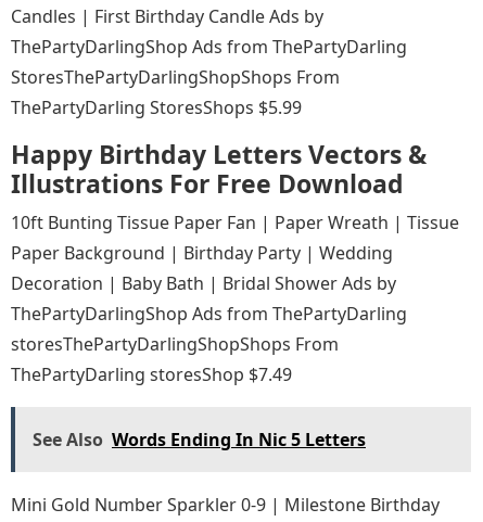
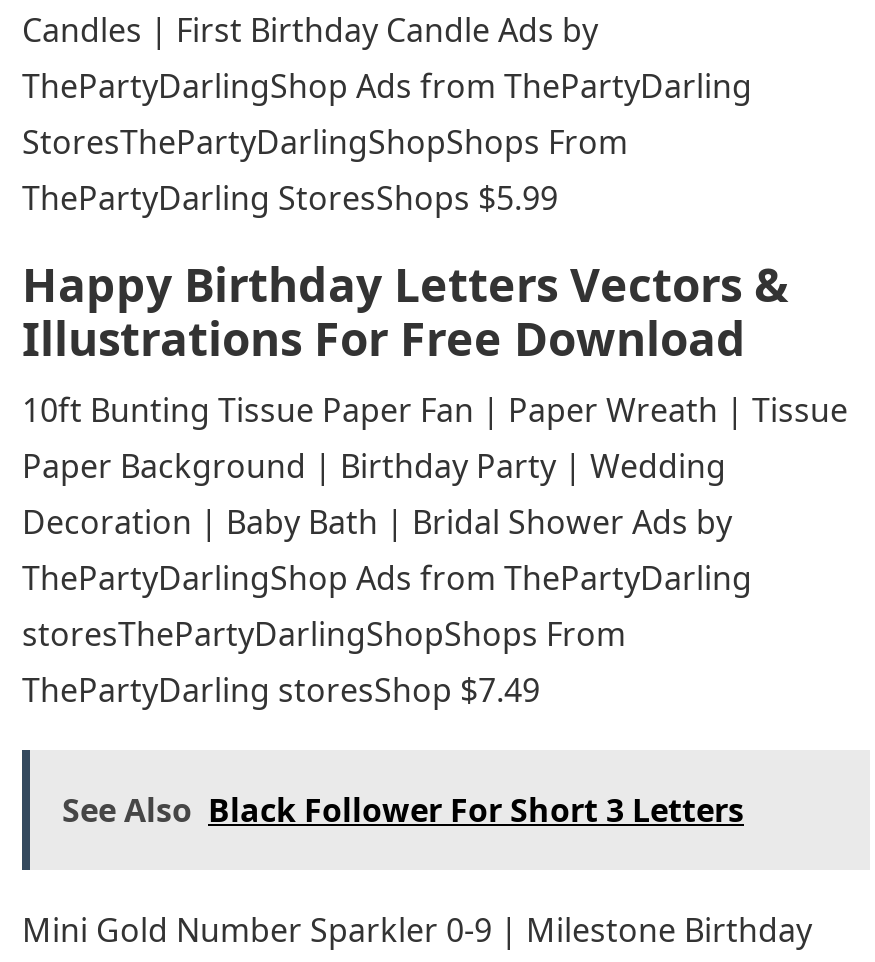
[33,428,366,452] See Also Words Ending In Nic 5 Letters -> [62,788,744,832] See Also Black Follower For Short 3 Letters

